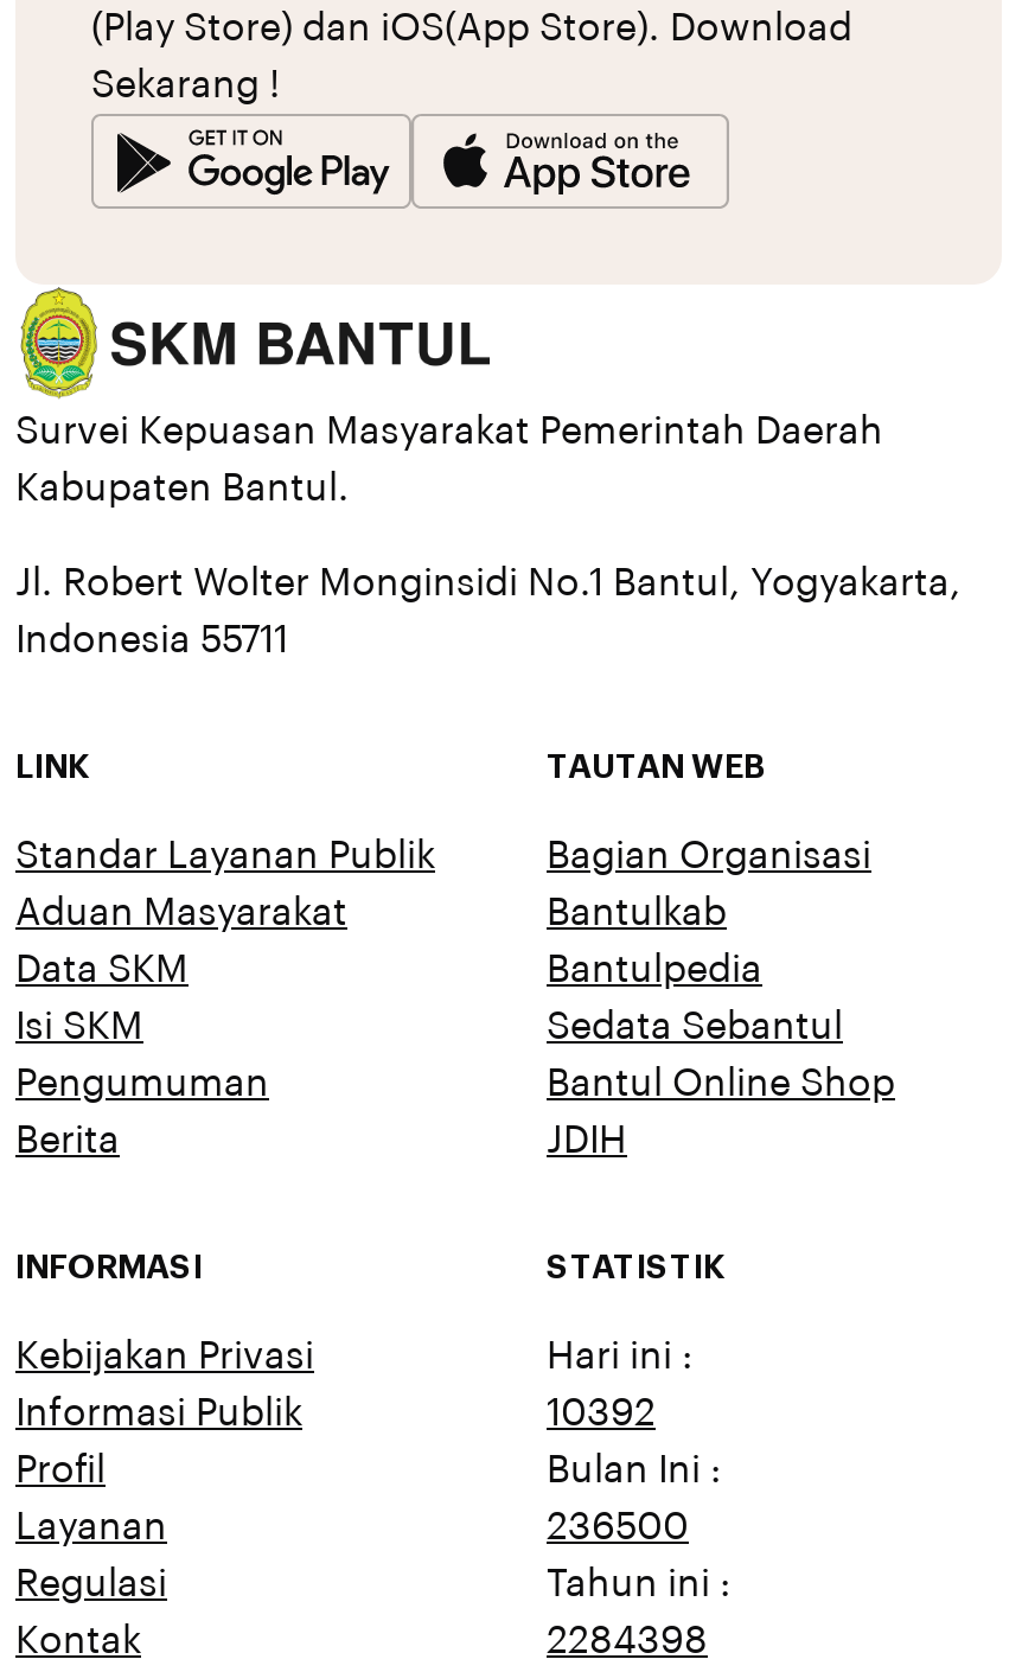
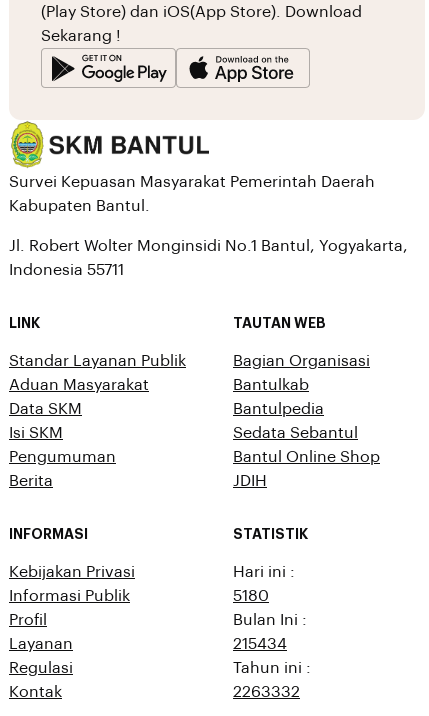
[547,1395,656,1433] 10392 -> [233,588,269,604] 5180
[547,1509,689,1547] 236500 -> [233,636,287,652] 215434
[547,1623,708,1661] 2284398 -> [233,684,300,700] 2263332

